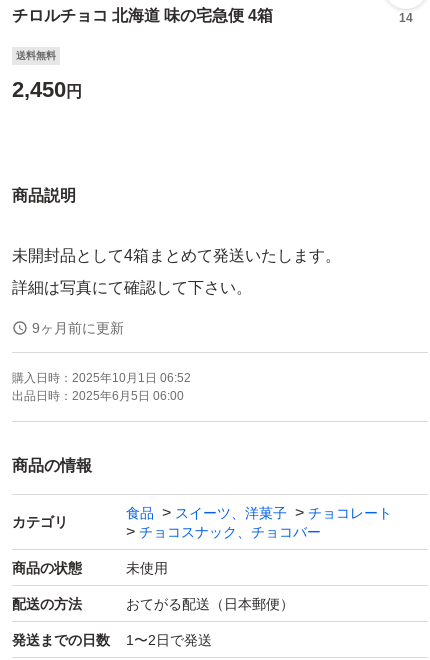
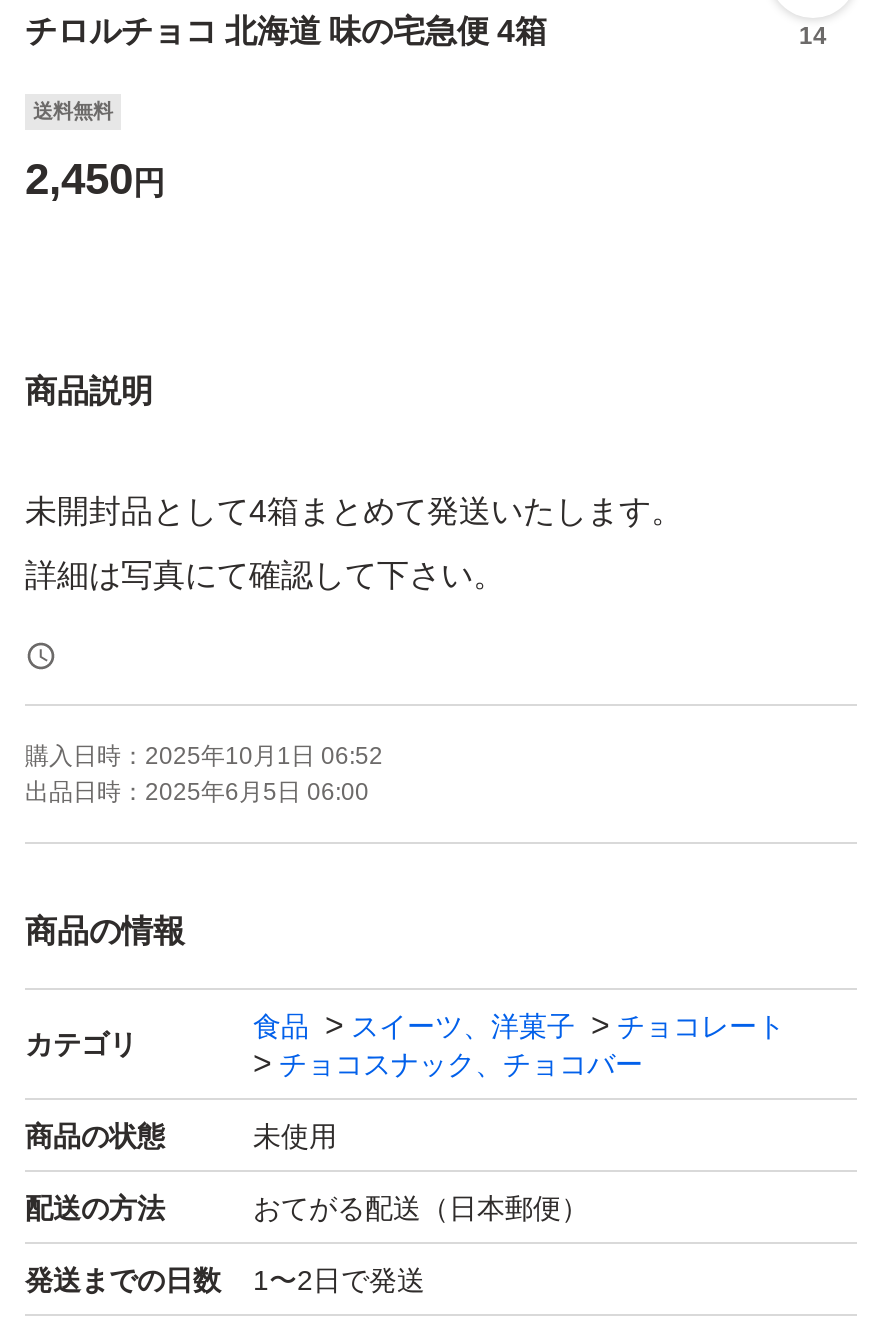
[32,320,124,336] 9ヶ月前に更新 -> none

